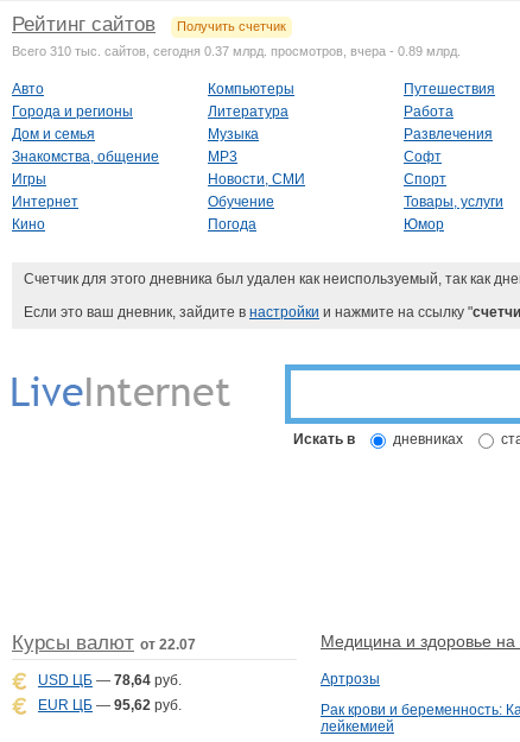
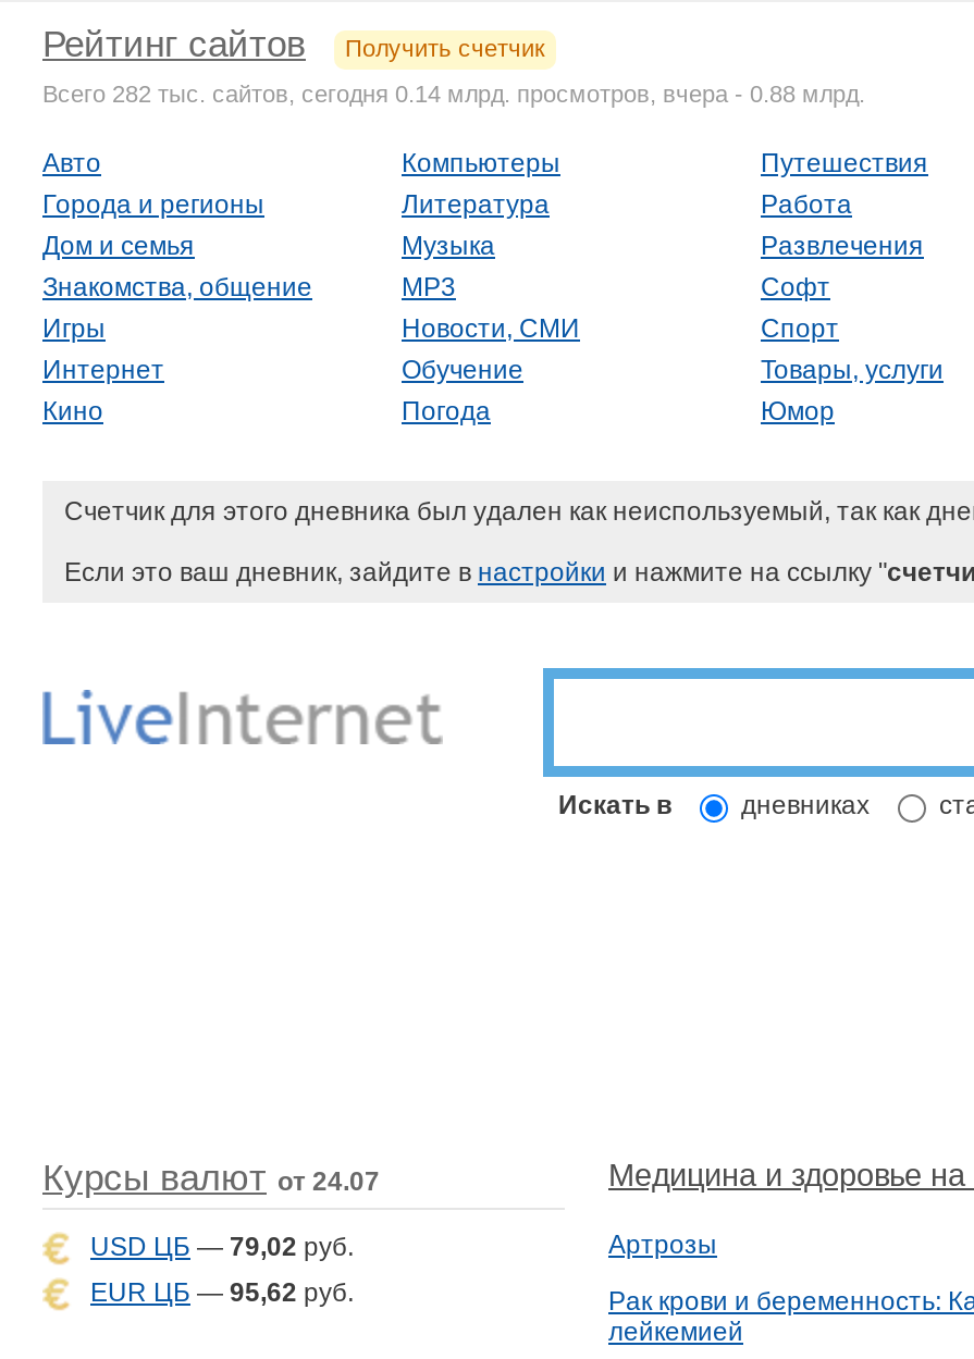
[12,44,461,58] Всего 310 тыс. сайтов, сегодня 0.37 млрд. просмотров, вчера - 0.89 млрд. -> [42,81,865,107] Всего 282 тыс. сайтов, сегодня 0.14 млрд. просмотров, вчера - 0.88 млрд.
[12,631,196,654] Курсы валют от 22.07 -> [42,1157,380,1198] Курсы валют от 24.07
[38,672,182,688] USD ЦБ — 78,64 руб. -> [90,1231,354,1262] USD ЦБ — 79,02 руб.

